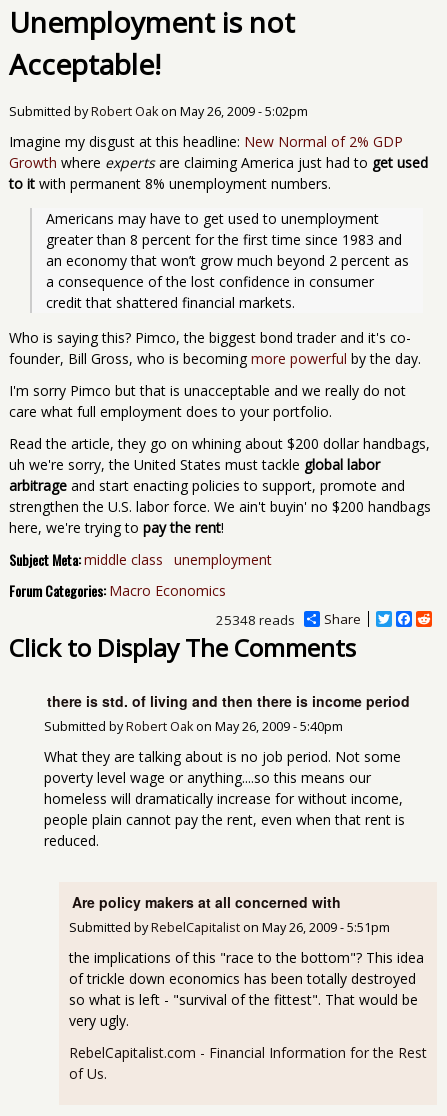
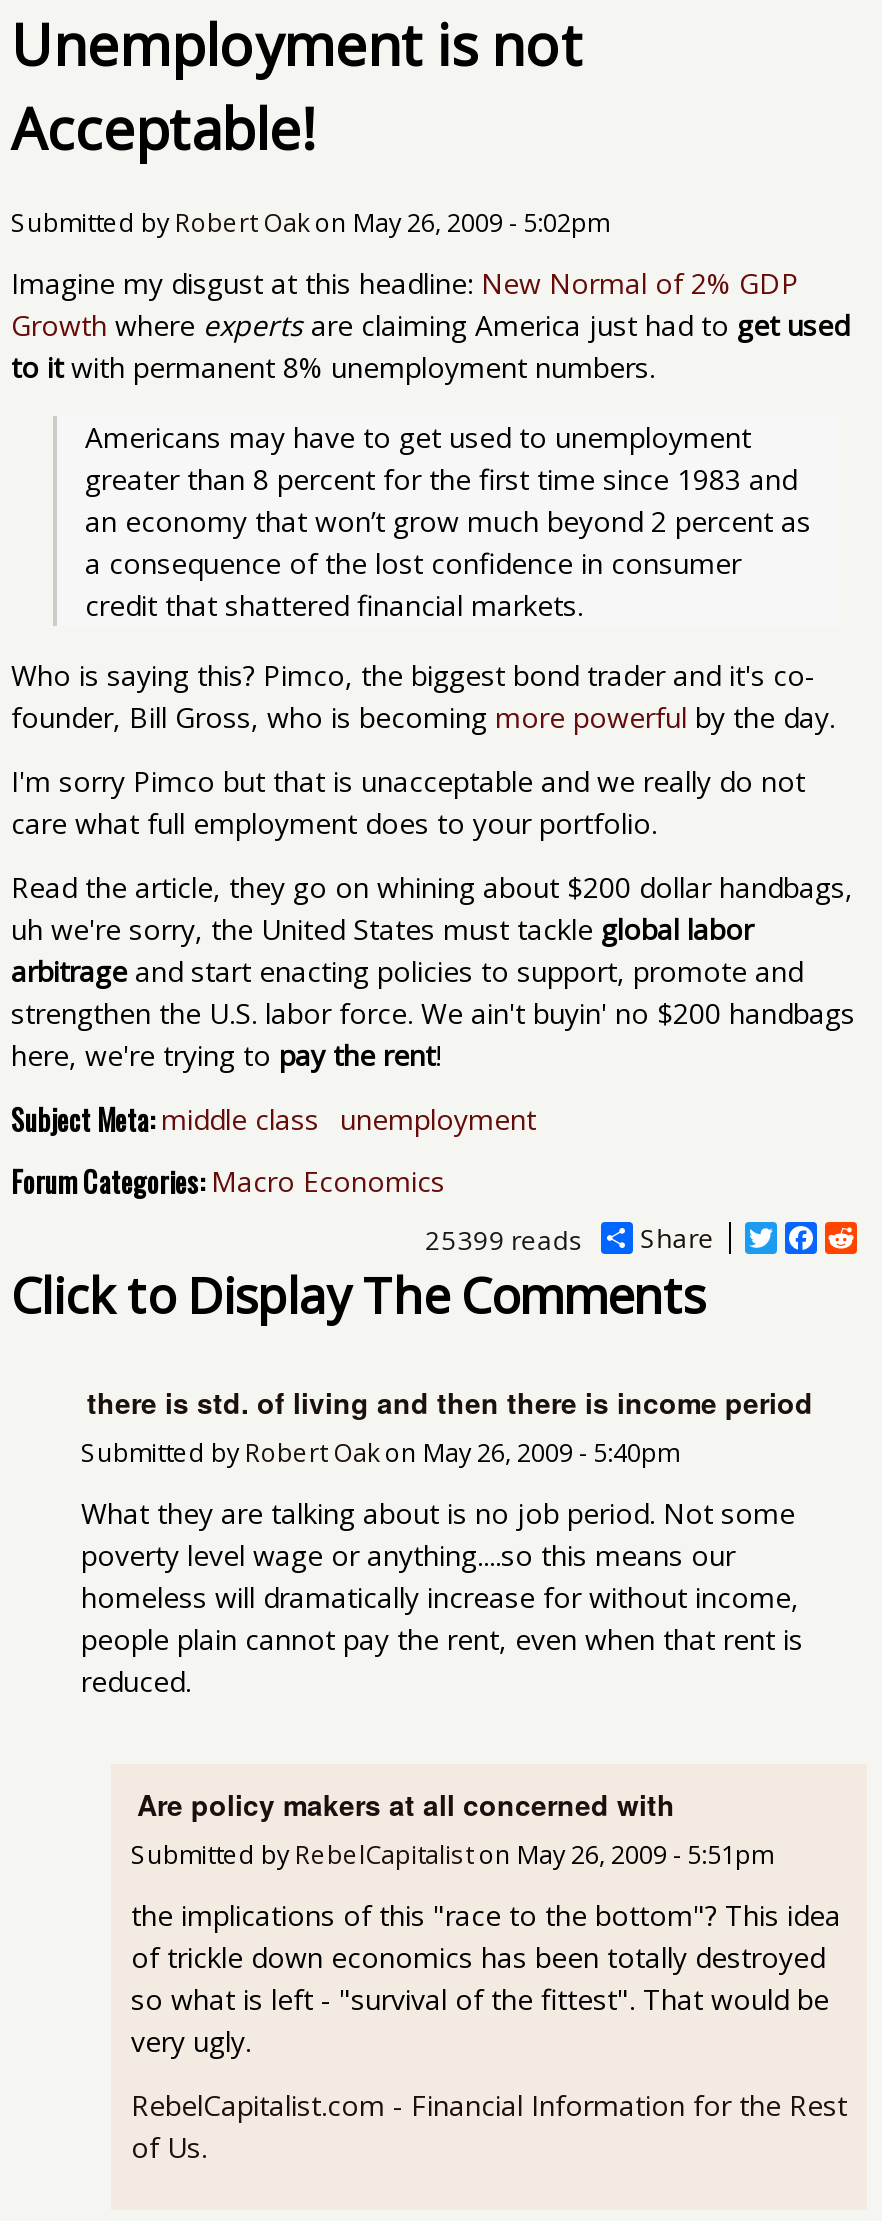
[216,611,295,629] 25348 reads -> [425,1222,583,1258] 25399 reads

